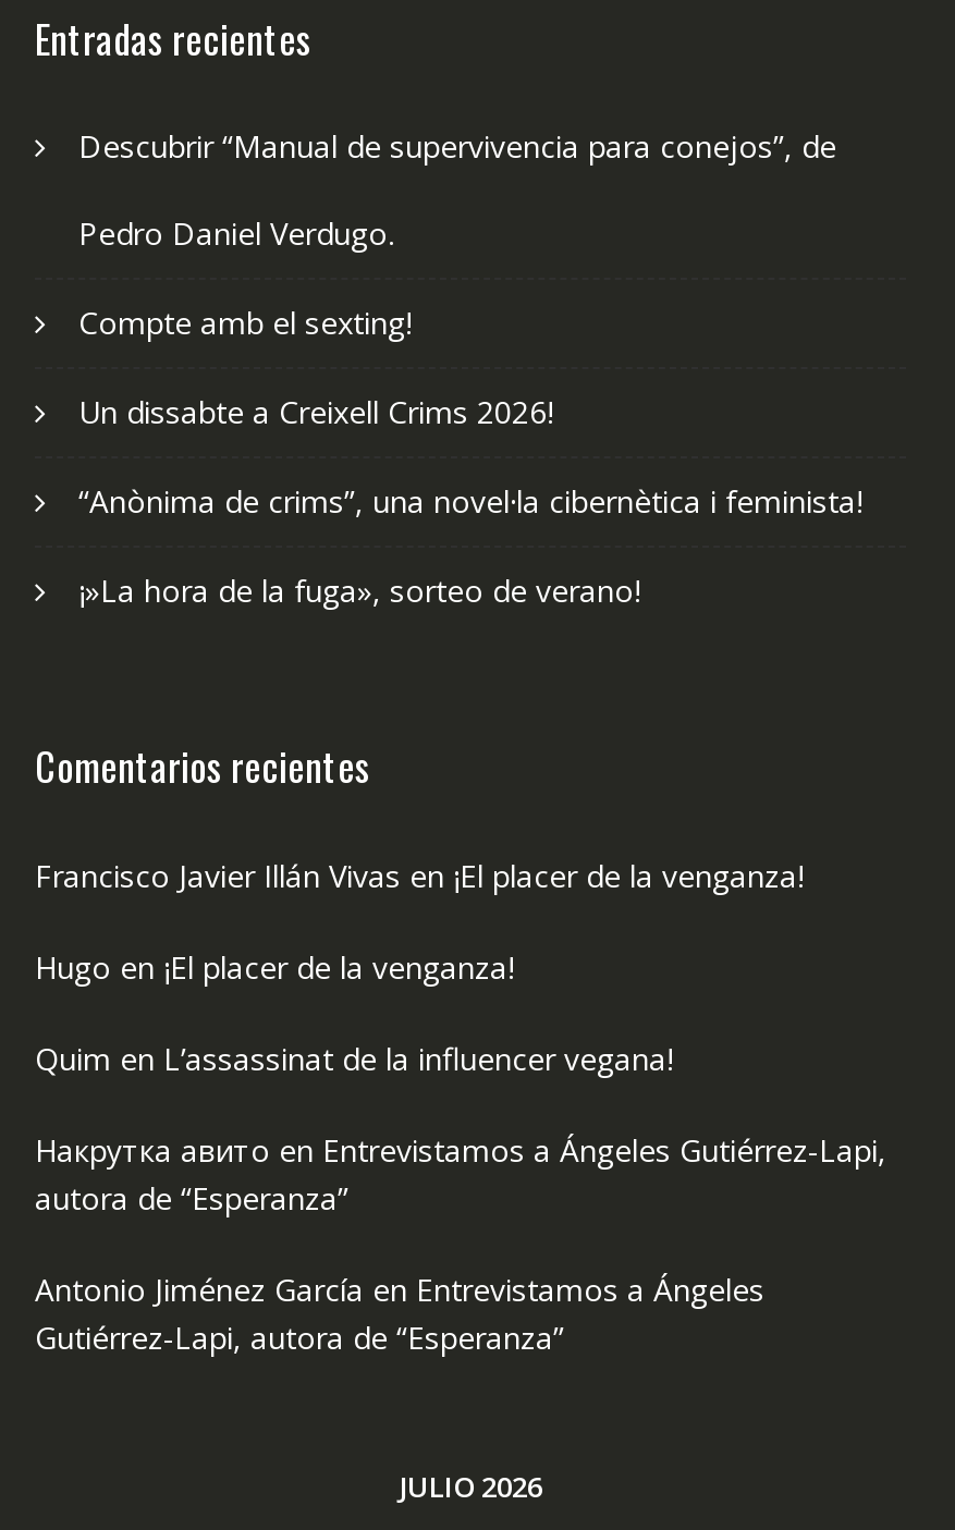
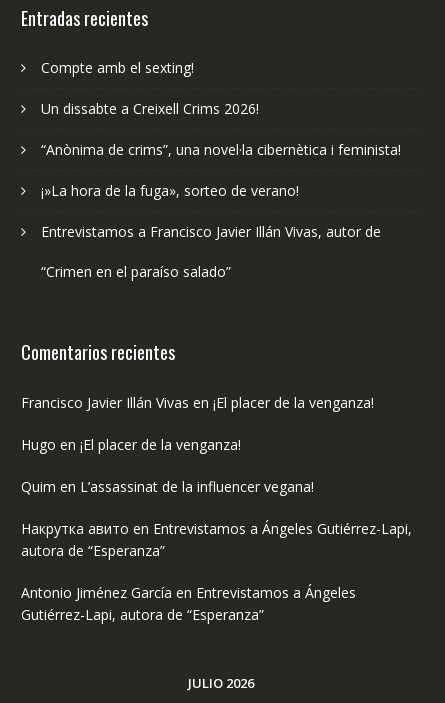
[78,126,836,254] Descubrir “Manual de supervivencia para conejos”, de | Pedro Daniel Verdugo. -> none
moved [78,302,862,611] -> [41,58,401,200]: Compte amb el sexting! | Un dissabte a Creixell Crims 2026! | “Anònima de crims”, una novel·la cibernètica i feminista! | ¡»La hora de la fuga», sorteo de verano!
none -> [41,222,381,281] Entrevistamos a Francisco Javier Illán Vivas, autor de | “Crimen en el paraíso salado”

